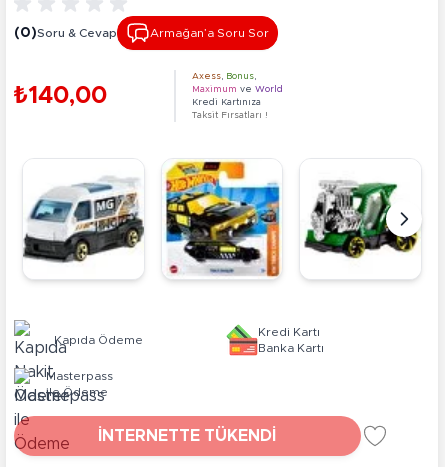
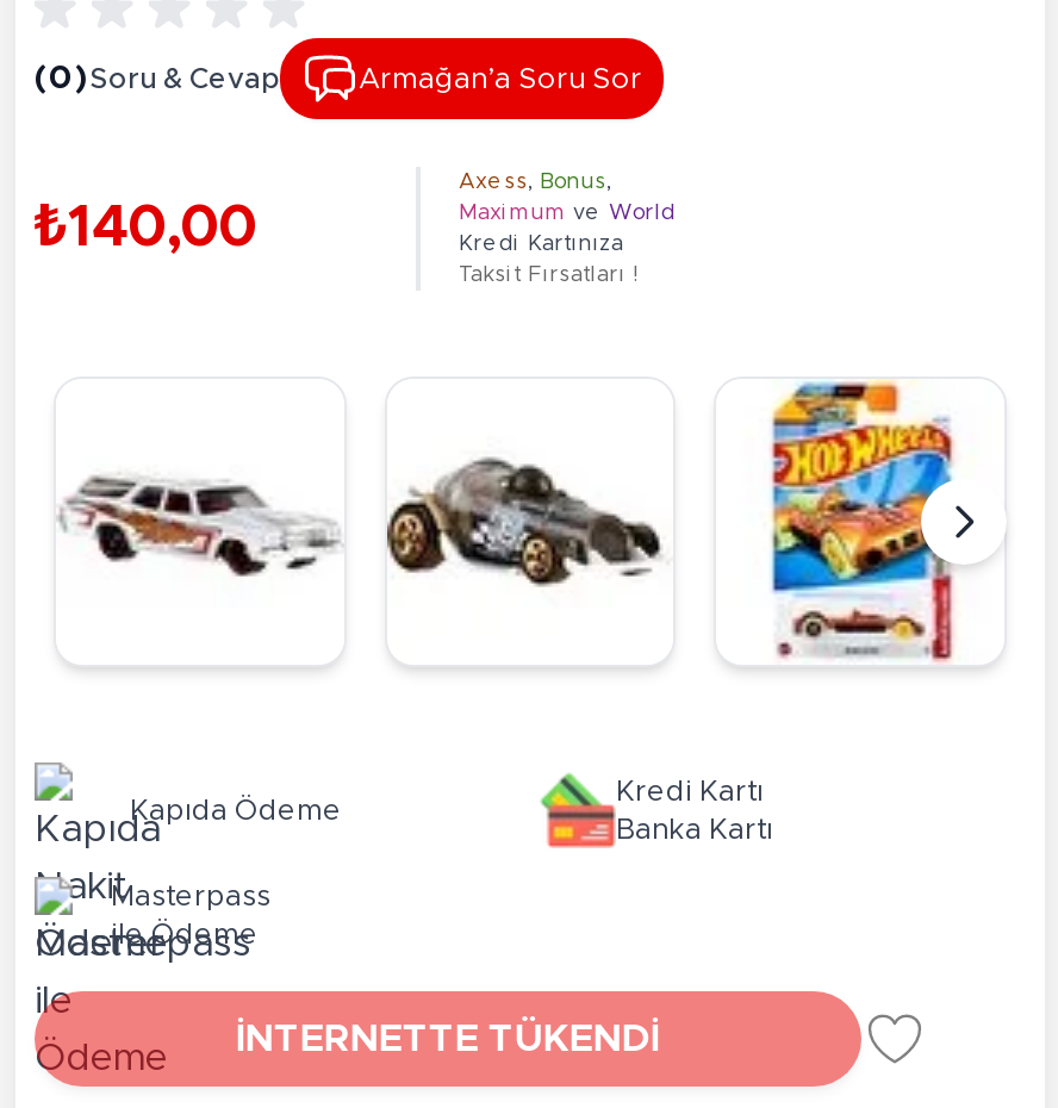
[162,160,281,278] [image] -> [385,381,668,660] [image]
[304,160,419,278] [image] -> [728,379,997,662] [image]
[22,176,145,264] [image] -> [56,422,344,627] [image]

